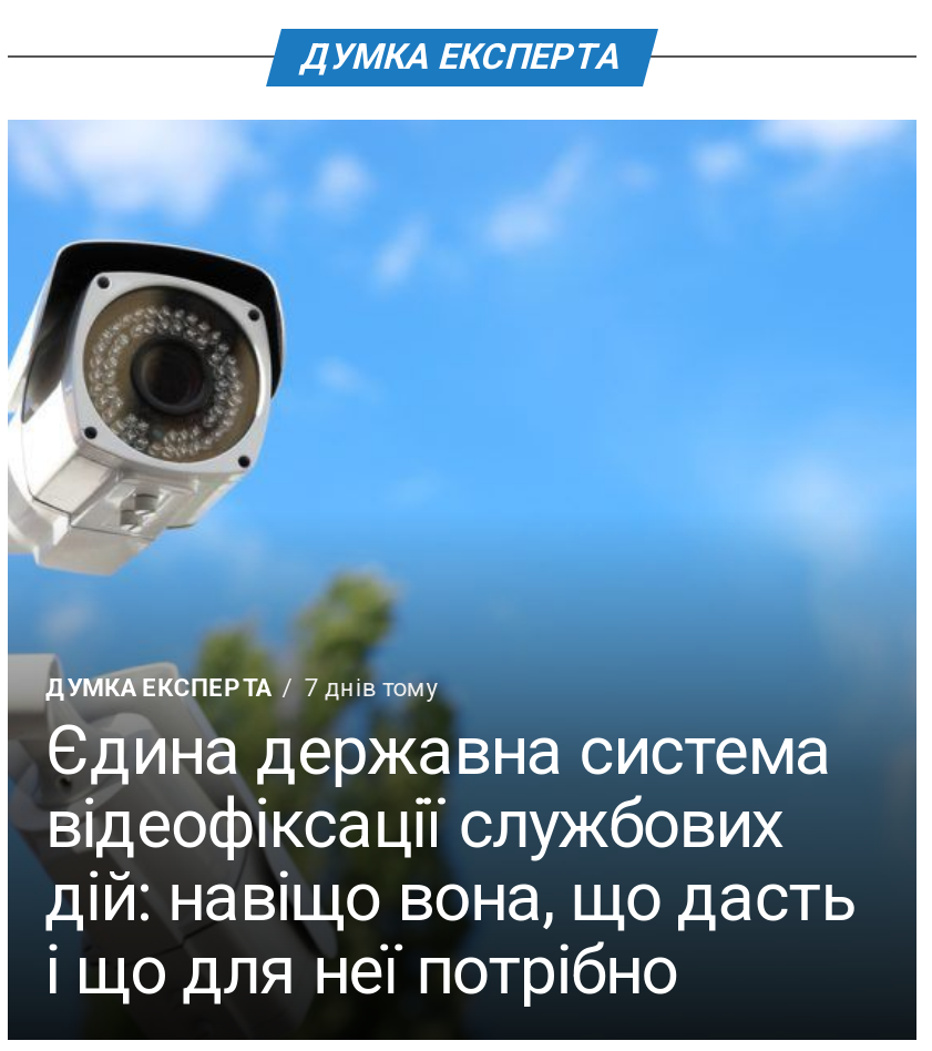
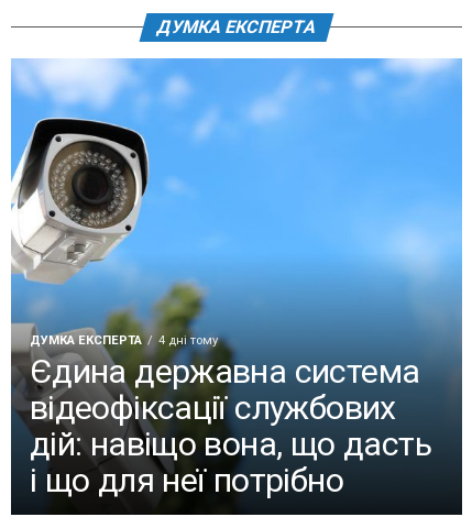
[45,675,437,704] ДУМКА ЕКСПЕРТА 7 днів тому -> [29,334,218,348] ДУМКА ЕКСПЕРТА 4 дні тому

